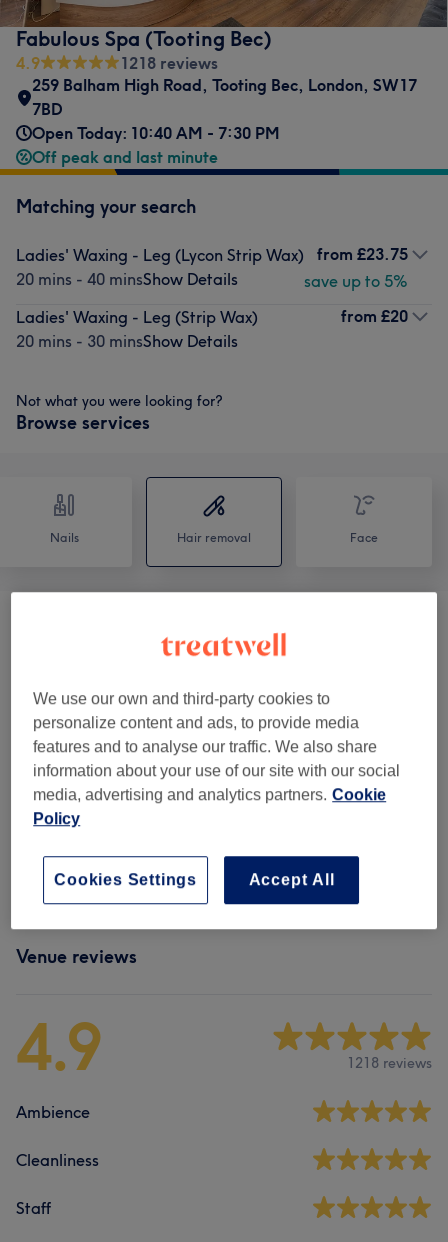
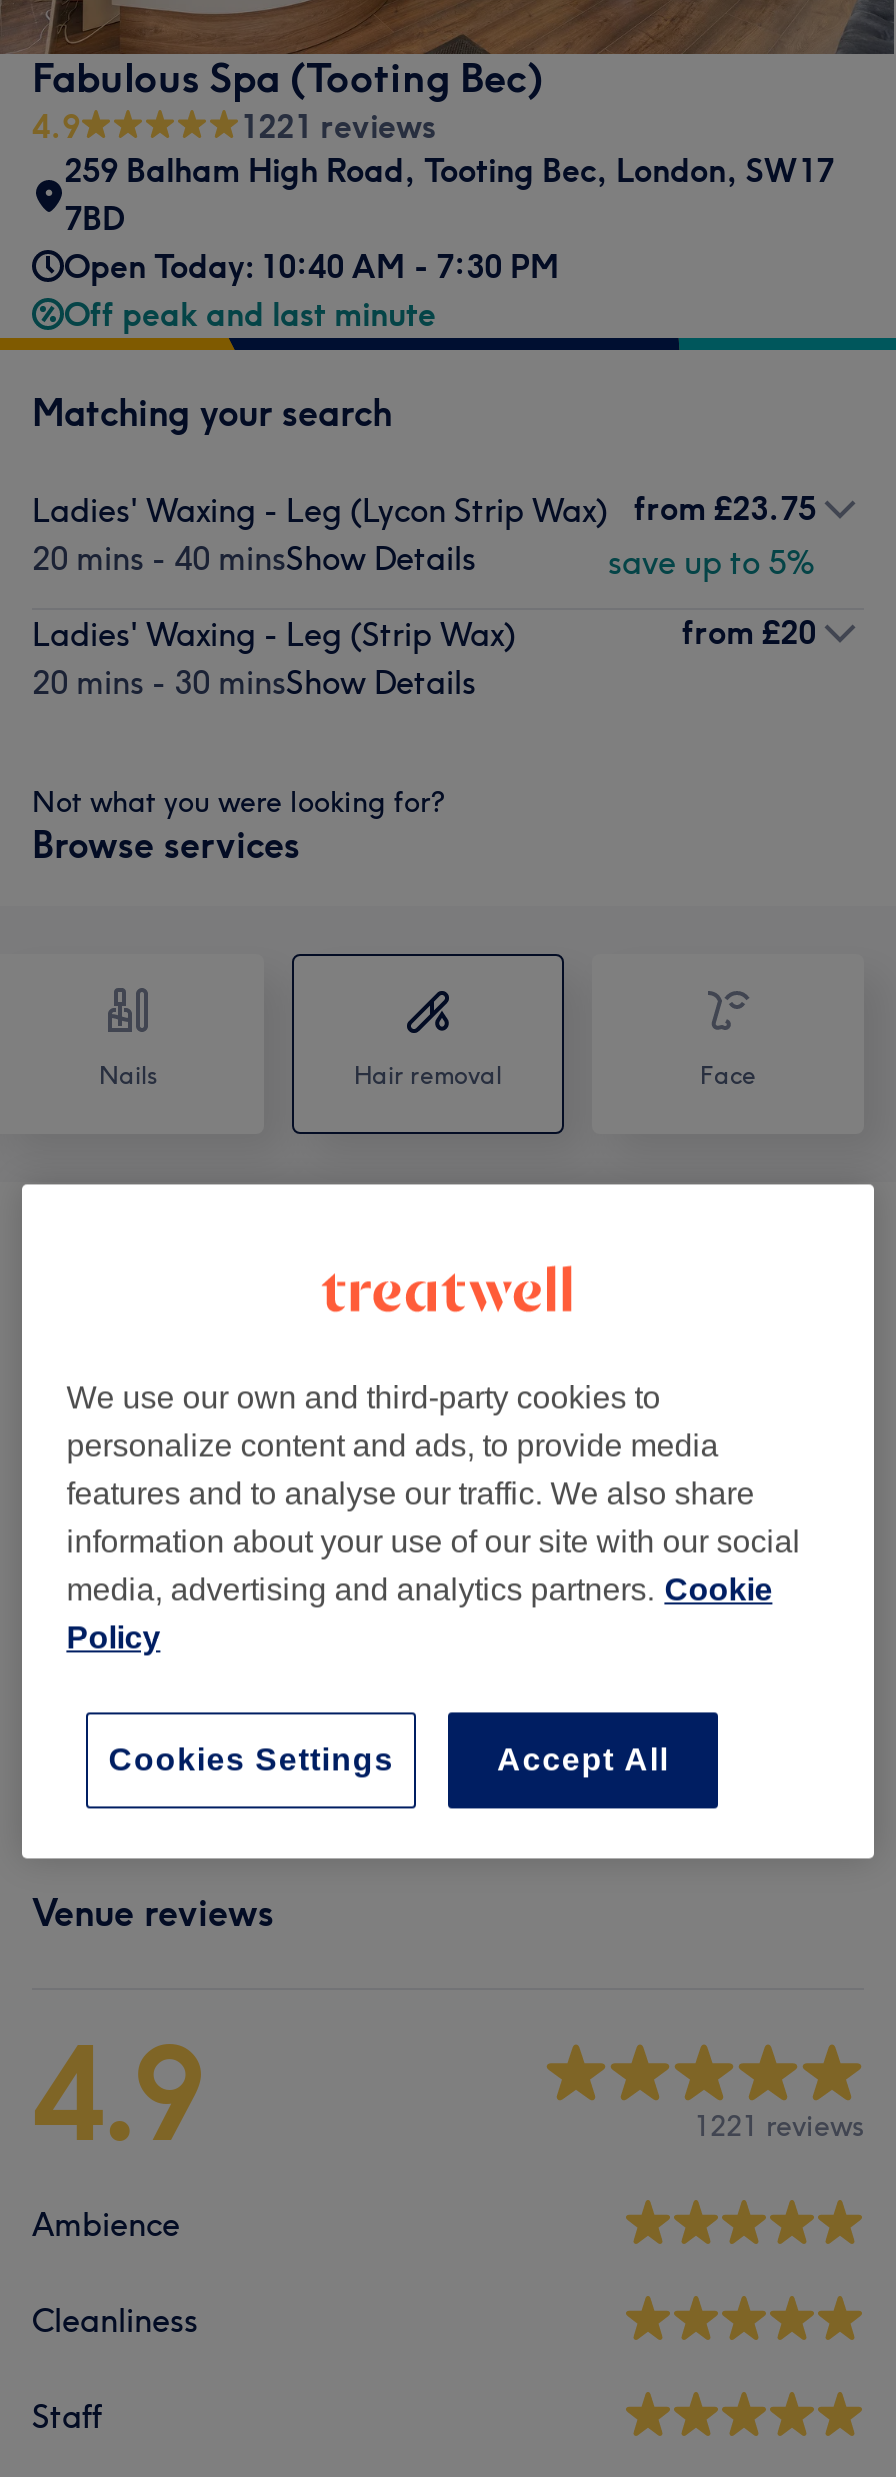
[120,53,218,73] 1218 reviews -> [240,106,436,146] 1221 reviews
[347,1053,432,1071] 1218 reviews -> [694,2107,864,2143] 1221 reviews

